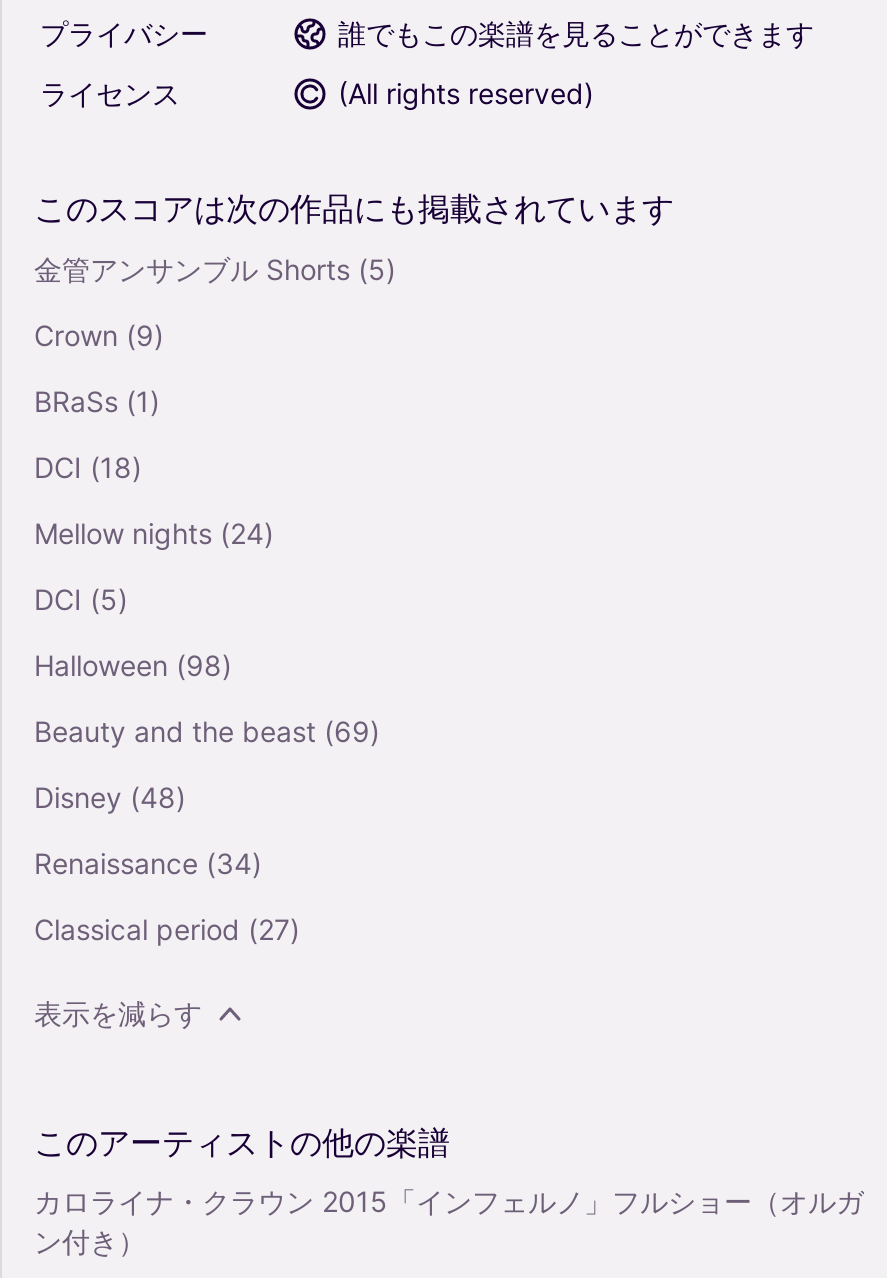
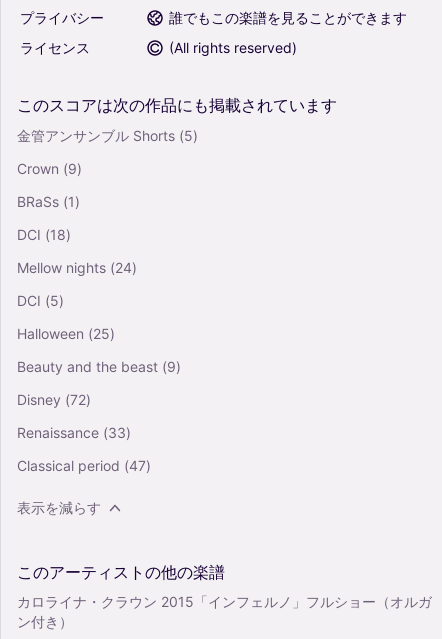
[34,647,232,681] Halloween (98) -> [17,324,115,341] Halloween (25)
[34,713,380,747] Beauty and the beast (69) -> [17,357,181,374] Beauty and the beast (9)
[34,779,186,813] Disney (48) -> [17,390,91,407] Disney (72)
[34,845,262,879] Renaissance (34) -> [17,423,131,440] Renaissance (33)
[34,911,300,945] Classical period (27) -> [17,456,151,473] Classical period (47)

